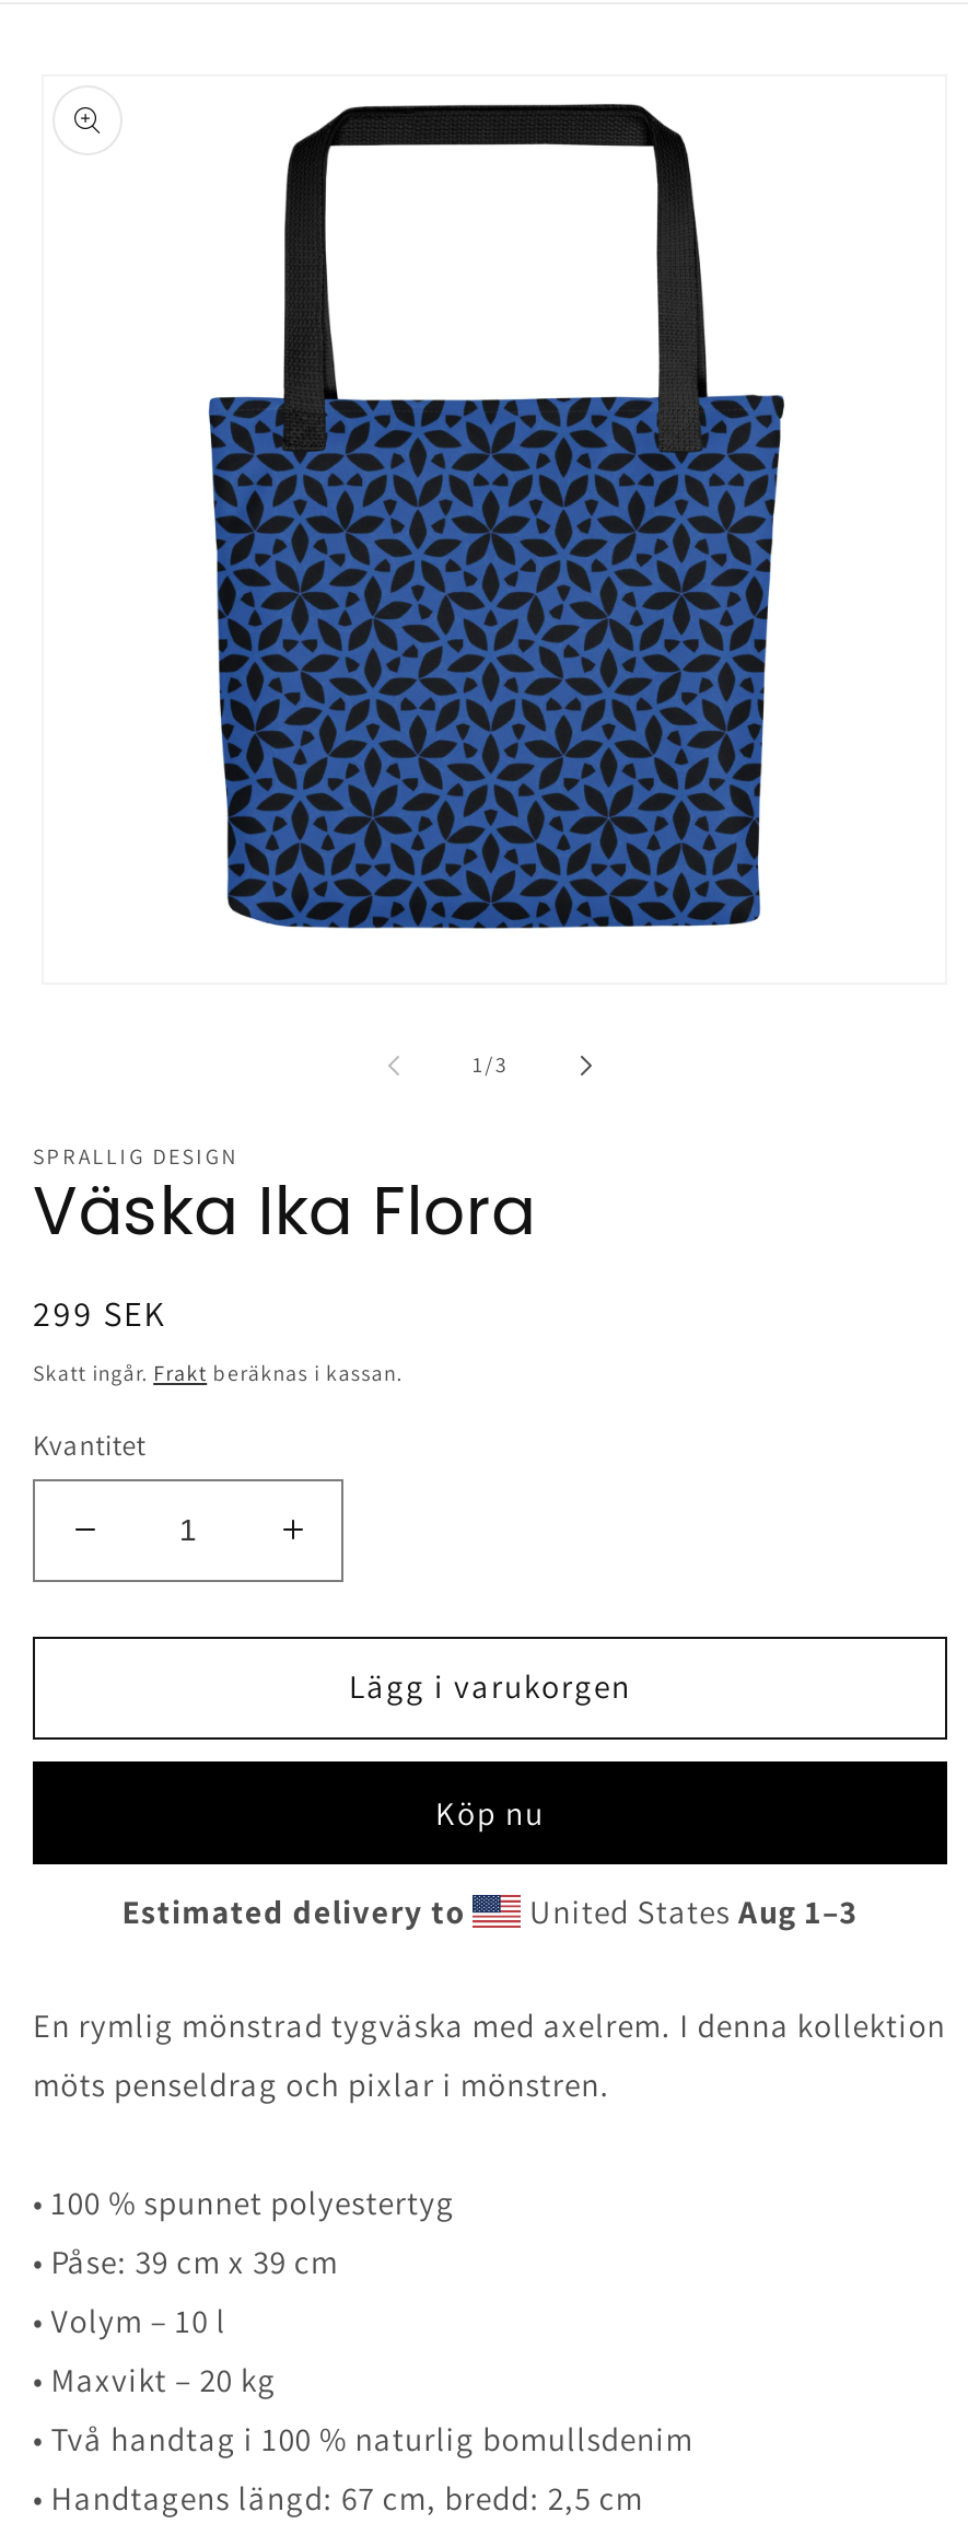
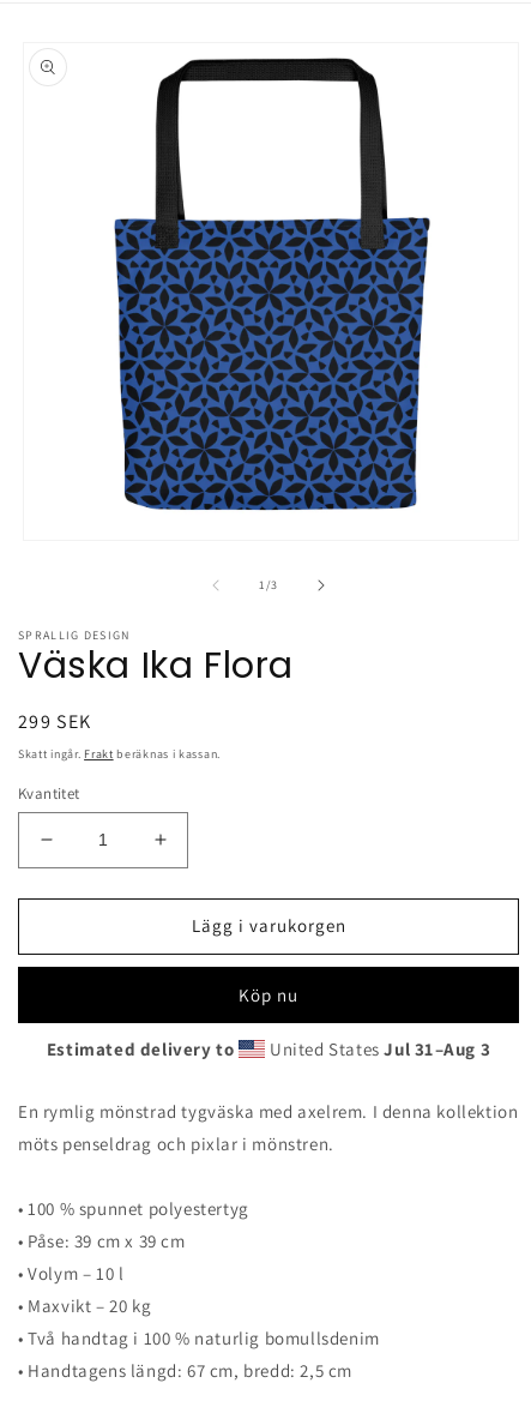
[522,1890,858,1932] United States Aug 1–3 -> [265,1037,491,1060] United States Jul 31–Aug 3

